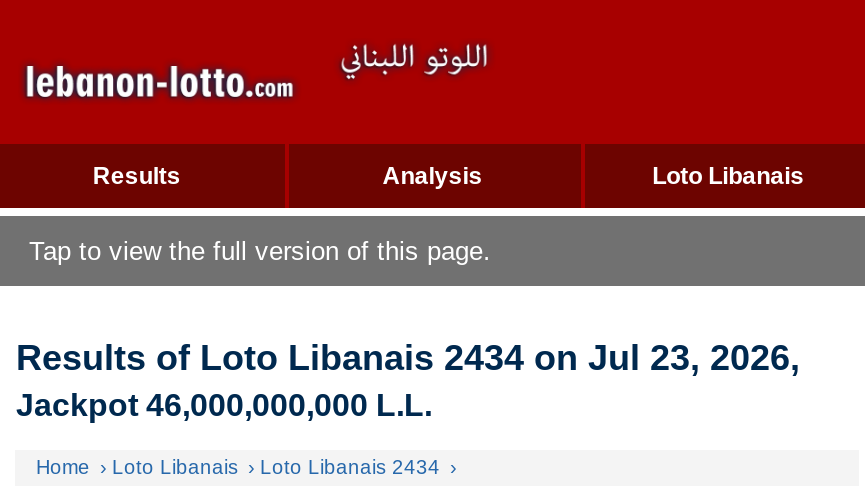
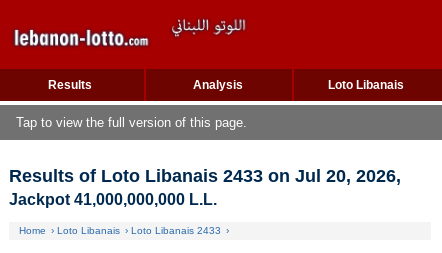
[16,338,800,378] Results of Loto Libanais 2434 on Jul 23, 2026, -> [9,166,401,186] Results of Loto Libanais 2433 on Jul 20, 2026,
[16,388,432,422] Jackpot 46,000,000,000 L.L. -> [9,191,217,208] Jackpot 41,000,000,000 L.L.
[260,456,440,478] Loto Libanais 2434 -> [131,225,221,236] Loto Libanais 2433

